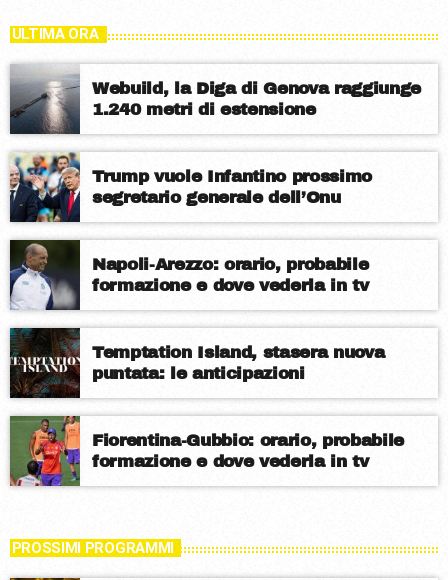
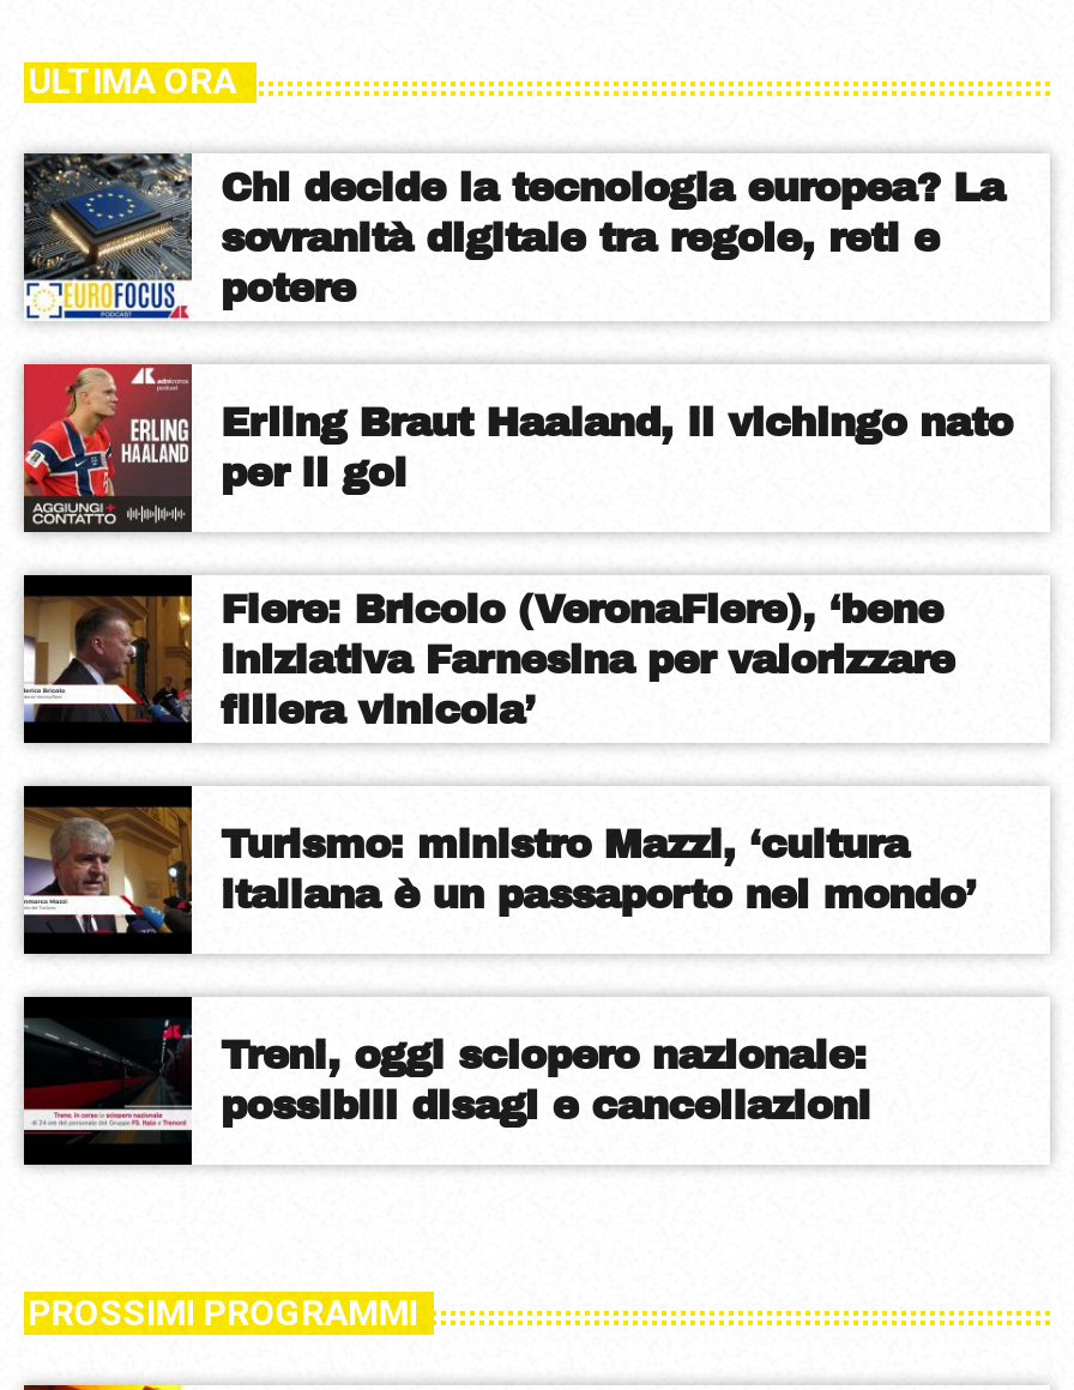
[9,64,421,135] [image] | Webuild, la Diga di Genova raggiunge | 1.240 metri di estensione -> [22,151,1004,321] [image] | Chi decide la tecnologia europea? La | sovranità digitale tra regole, reti e | potere
[9,151,372,223] [image] | Trump vuole Infantino prossimo | segretario generale dell’Onu -> [22,362,1012,532] [image] | Erling Braut Haaland, il vichingo nato | per il gol
[9,240,368,310] [image] | Napoli-Arezzo: orario, probabile | formazione e dove vederla in tv -> [22,575,954,745] [image] | Fiere: Bricolo (VeronaFiere), ‘bene | iniziativa Farnesina per valorizzare | filiera vinicola’
[9,328,384,398] [image] | Temptation Island, stasera nuova | puntata: le anticipazioni -> [22,786,976,951] [image] | Turismo: ministro Mazzi, ‘cultura | italiana è un passaporto nel mondo’
[9,415,404,487] [image] | Fiorentina-Gubbio: orario, probabile | formazione e dove vederla in tv -> [22,995,871,1167] [image] | Treni, oggi sciopero nazionale: | possibili disagi e cancellazioni

